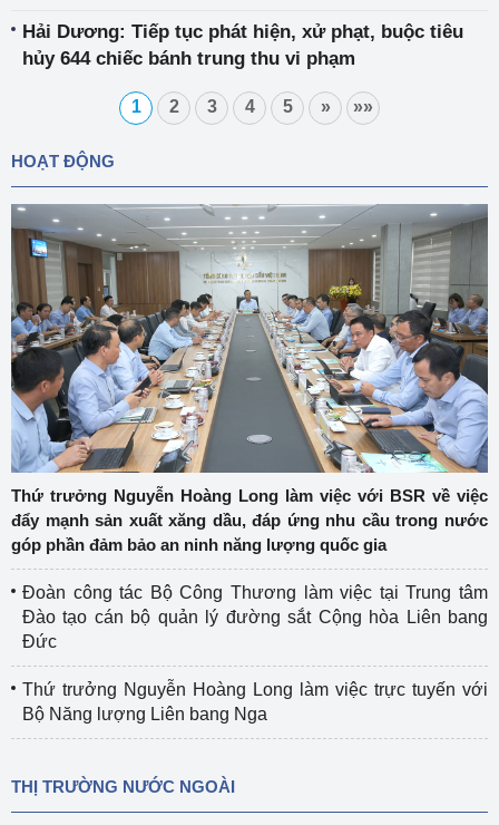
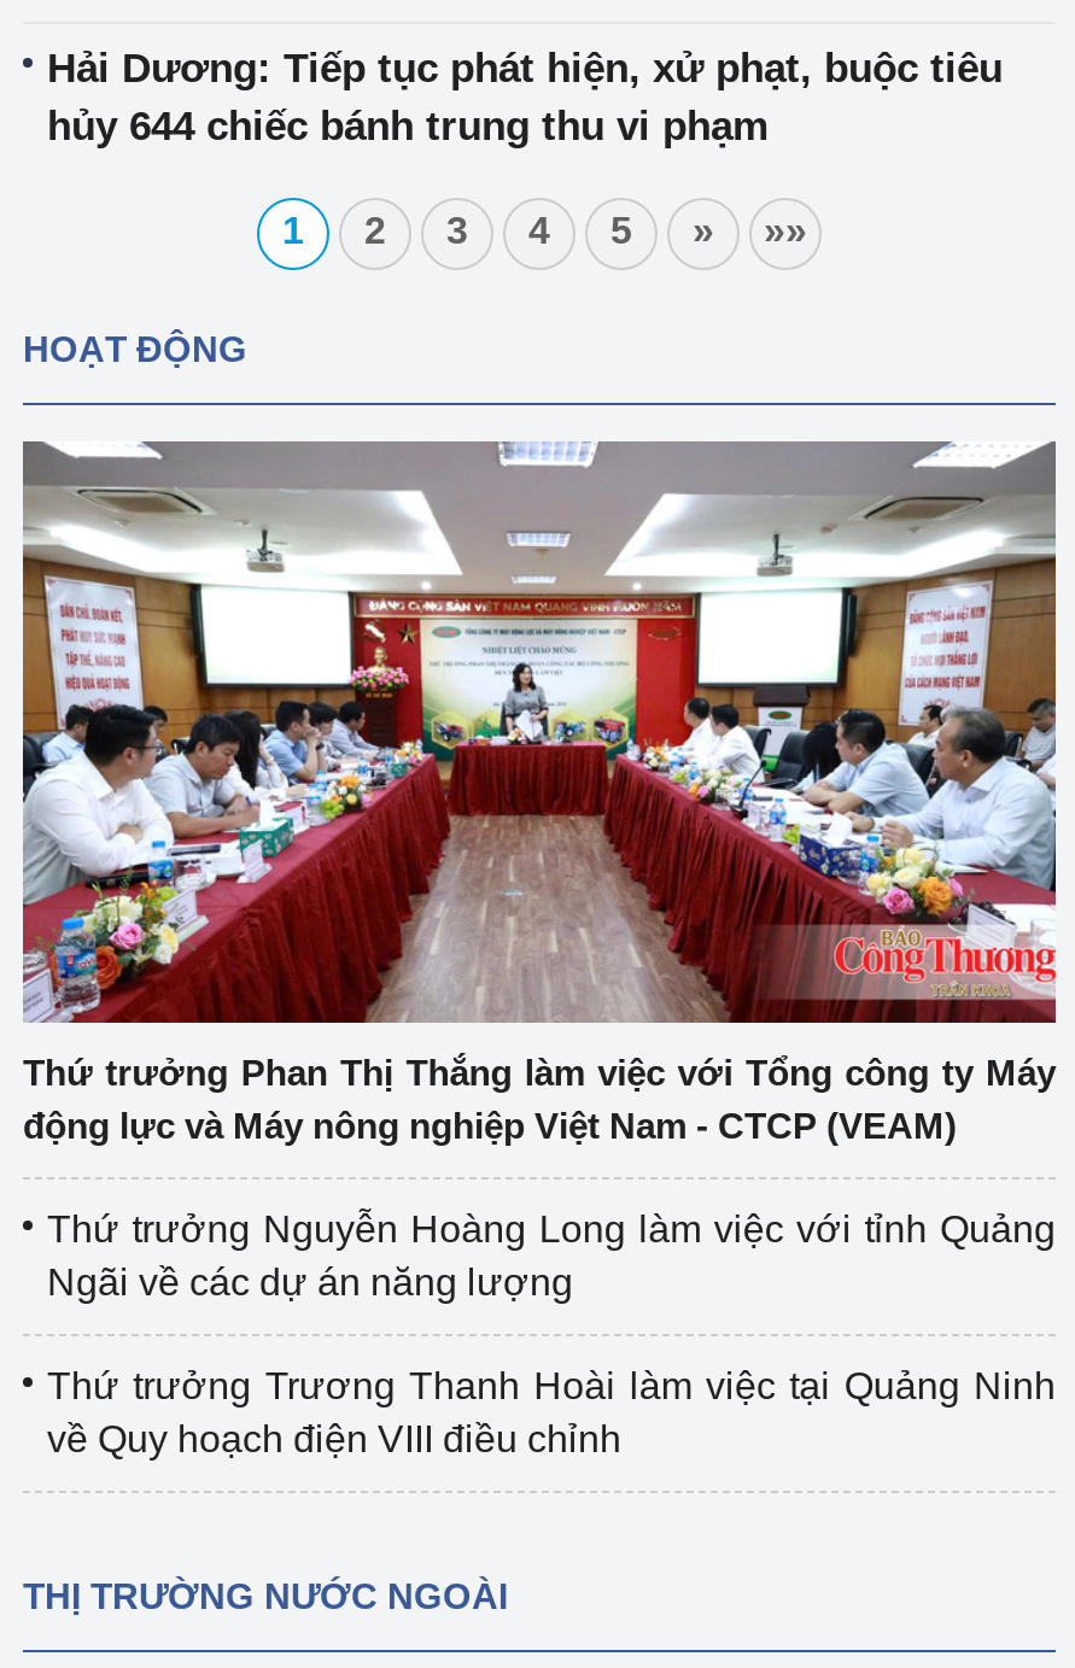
[10,203,489,474] [image] -> [21,441,1056,929] [image]
[11,486,488,554] Thứ trưởng Nguyễn Hoàng Long làm việc với BSR về việc | đẩy mạnh sản xuất xăng dầu, đáp ứng nhu cầu trong nước | góp phần đảm bảo an ninh năng lượng quốc gia -> [23,1052,1056,1146] Thứ trưởng Phan Thị Thắng làm việc với Tổng công ty Máy | động lực và Máy nông nghiệp Việt Nam - CTCP (VEAM)
[22,583,488,651] Đoàn công tác Bộ Công Thương làm việc tại Trung tâm | Đào tạo cán bộ quản lý đường sắt Cộng hòa Liên bang | Đức -> [47,1208,1056,1303] Thứ trưởng Nguyễn Hoàng Long làm việc với tỉnh Quảng | Ngãi về các dự án năng lượng
[22,680,488,724] Thứ trưởng Nguyễn Hoàng Long làm việc trực tuyến với | Bộ Năng lượng Liên bang Nga -> [47,1365,1056,1459] Thứ trưởng Trương Thanh Hoài làm việc tại Quảng Ninh | về Quy hoạch điện VIII điều chỉnh

